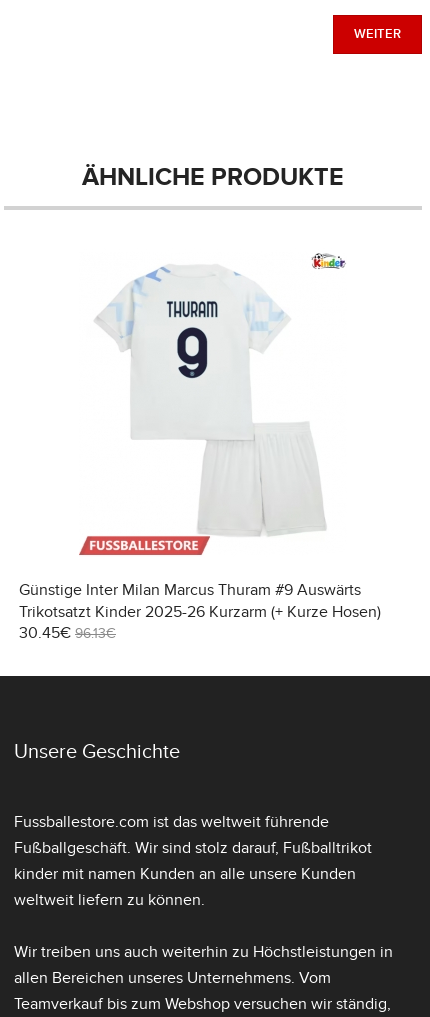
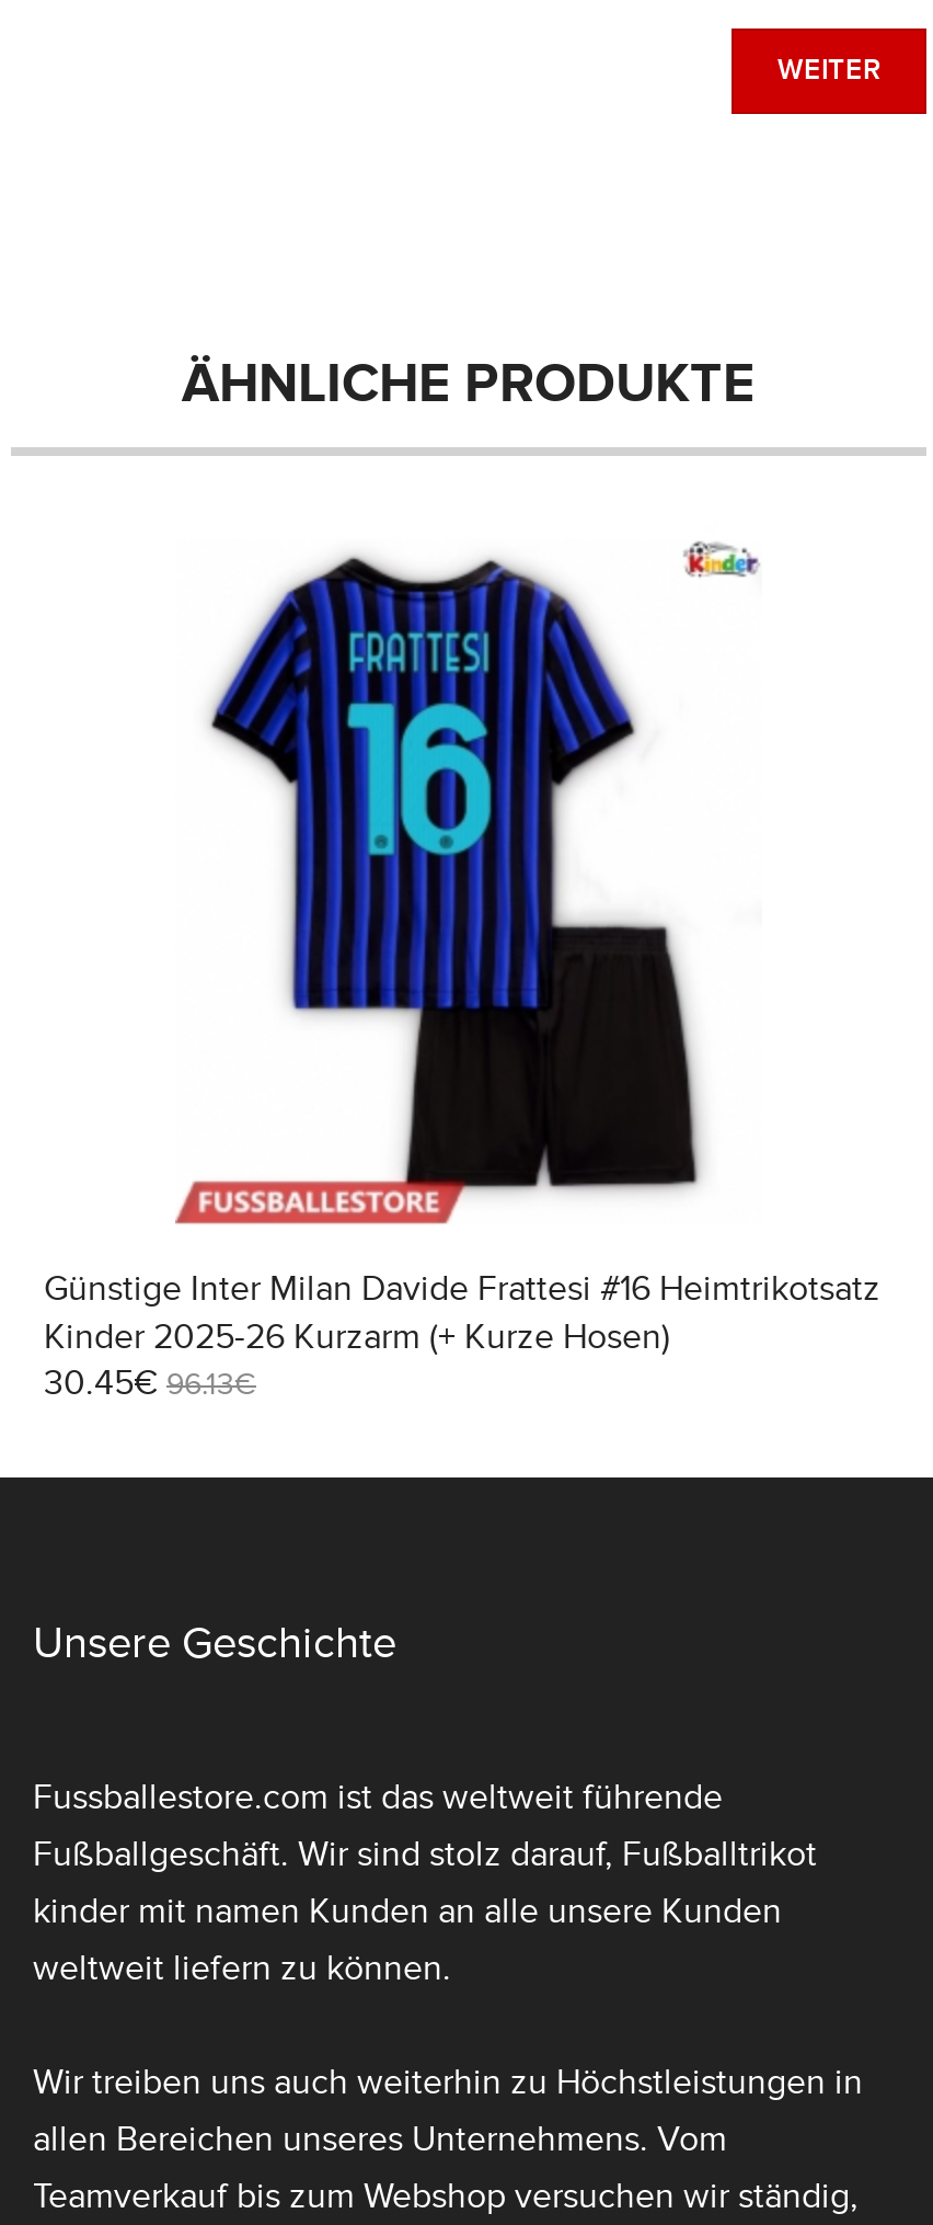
[19,250,381,621] [image] | Günstige Inter Milan Marcus Thuram #9 Auswärts | Trikotsatzt Kinder 2025-26 Kurzarm (+ Kurze Hosen) -> [44,541,880,1358] [image] | Günstige Inter Milan Davide Frattesi #16 Heimtrikotsatz | Kinder 2025-26 Kurzarm (+ Kurze Hosen)

